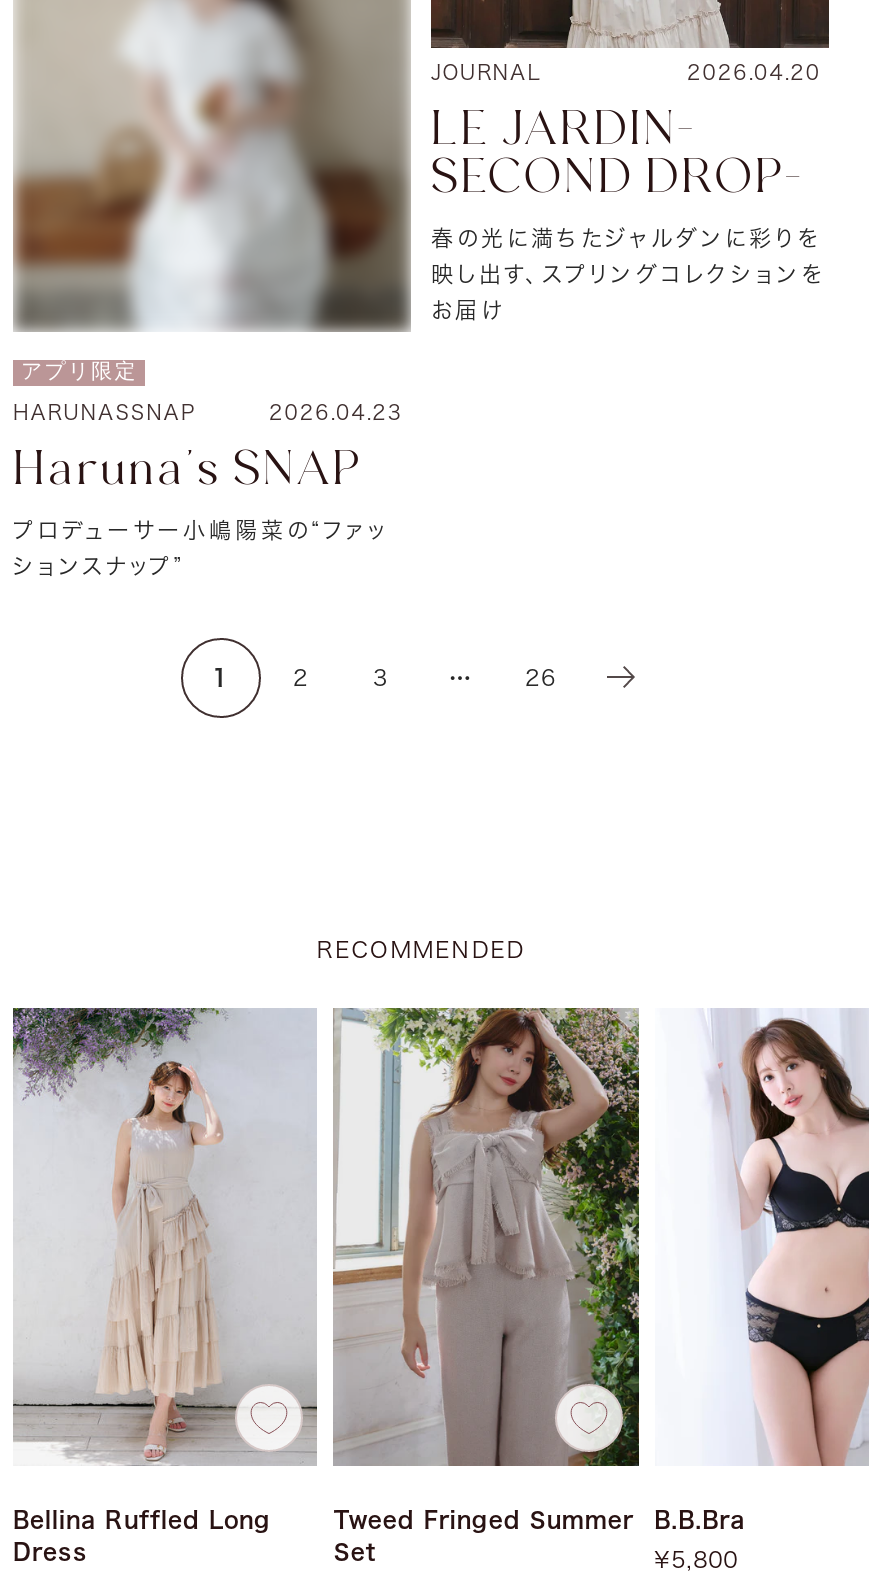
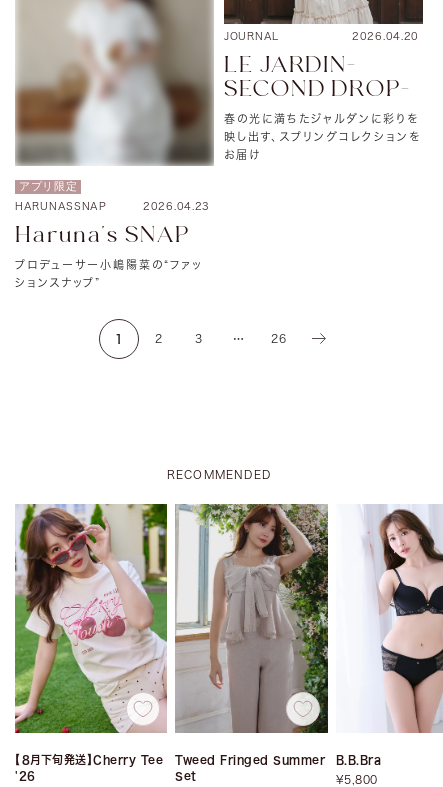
[11,1006,317,1529] [image] | Bellina Ruffled Long -> [14,503,168,765] [image] | 【8月下旬発送】Cherry Tee
[13,1539,88,1561] Dress -> [15,770,35,781] '26

